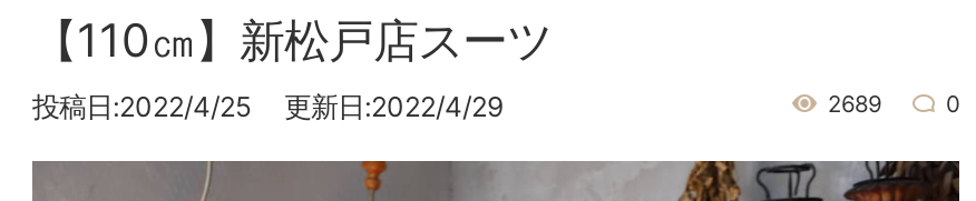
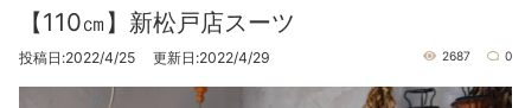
[828,91,881,117] 2689 -> [442,49,470,63] 2687

